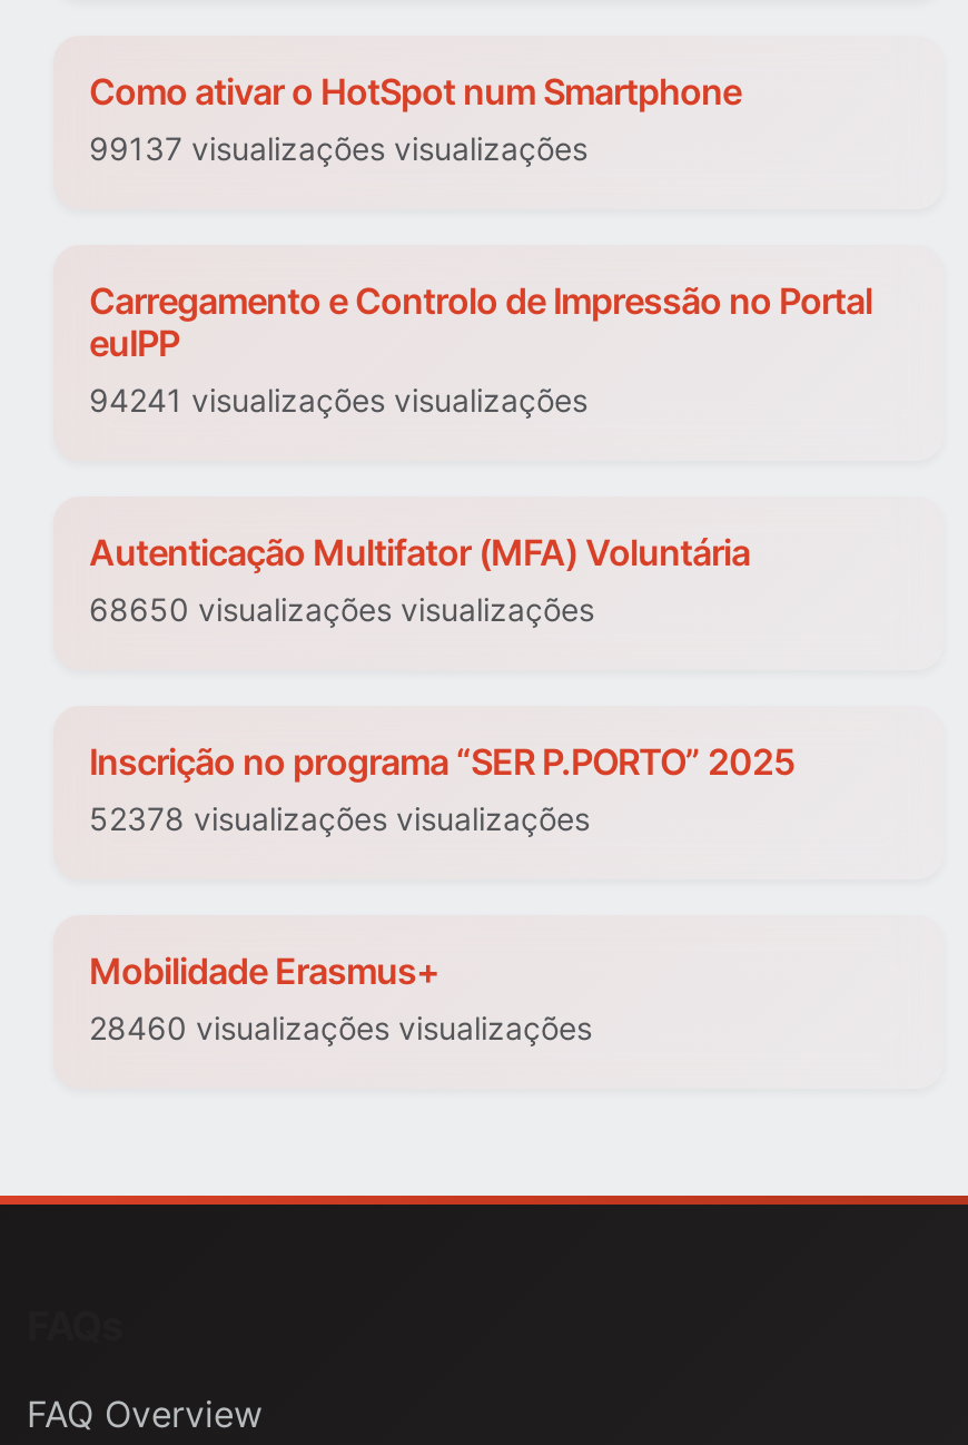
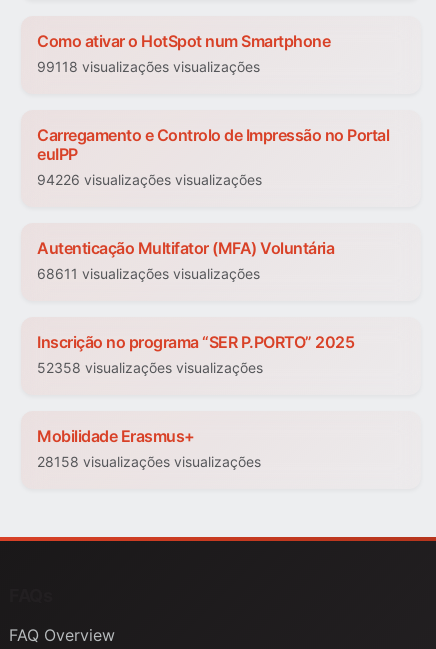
[89,130,587,168] 99137 visualizações visualizações -> [37,58,260,75] 99118 visualizações visualizações
[89,382,587,420] 94241 visualizações visualizações -> [37,171,262,188] 94226 visualizações visualizações
[89,591,594,629] 68650 visualizações visualizações -> [37,265,260,282] 68611 visualizações visualizações
[89,800,590,838] 52378 visualizações visualizações -> [37,359,263,376] 52358 visualizações visualizações
[89,1010,592,1048] 28460 visualizações visualizações -> [37,453,261,470] 28158 visualizações visualizações

